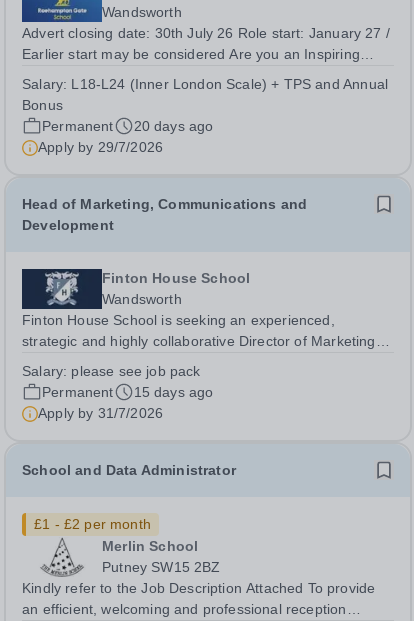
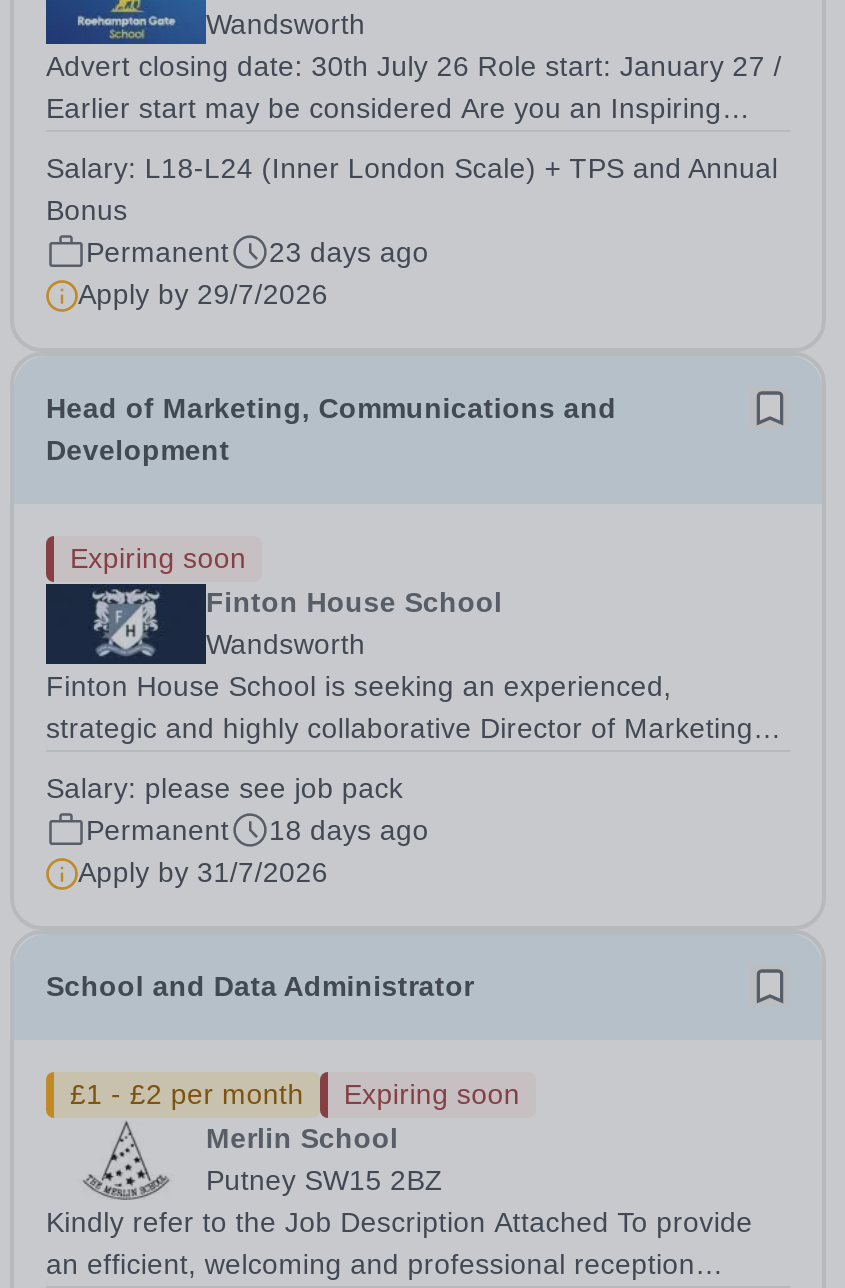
[42,118,213,134] Permanent 20 days ago -> [86,236,429,268] Permanent 23 days ago
none -> [70,542,246,574] Expiring soon
[42,384,213,400] Permanent 15 days ago -> [86,814,429,846] Permanent 18 days ago
none -> [344,1078,520,1110] Expiring soon

